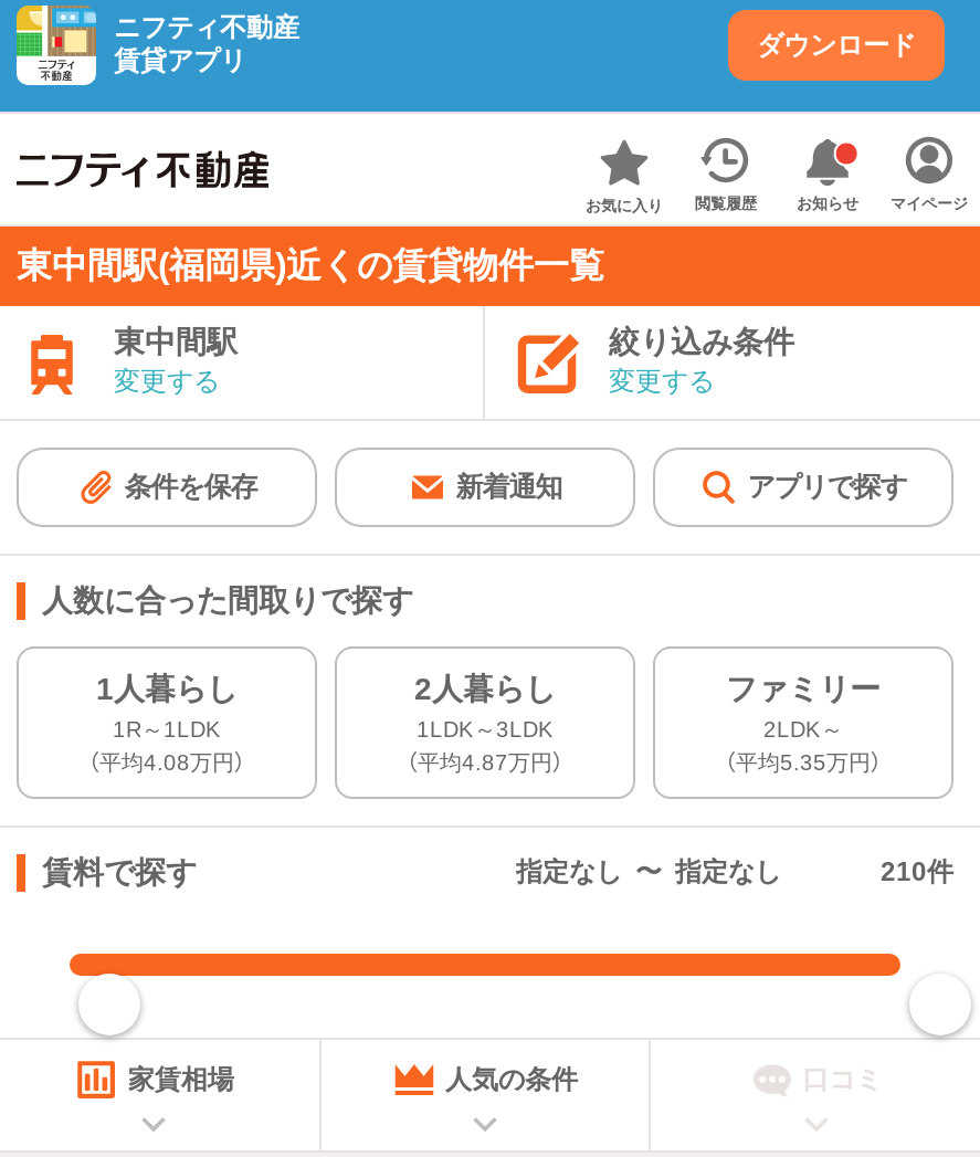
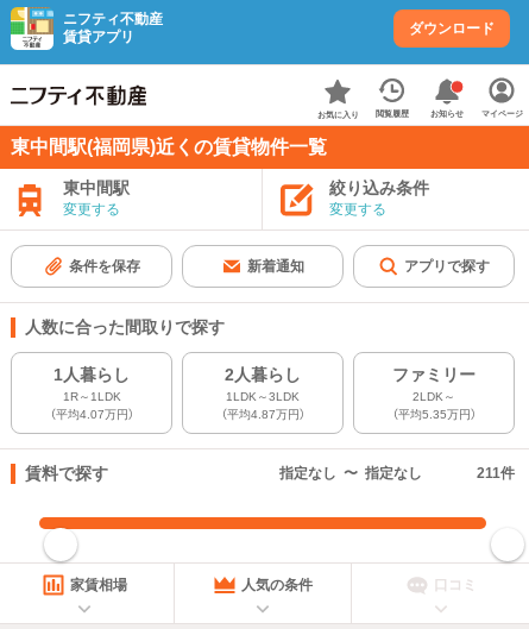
[88,750,245,775] （平均4.08万円） -> [49,408,134,421] （平均4.07万円）
[881,856,953,887] 210件 -> [477,465,515,482] 211件

